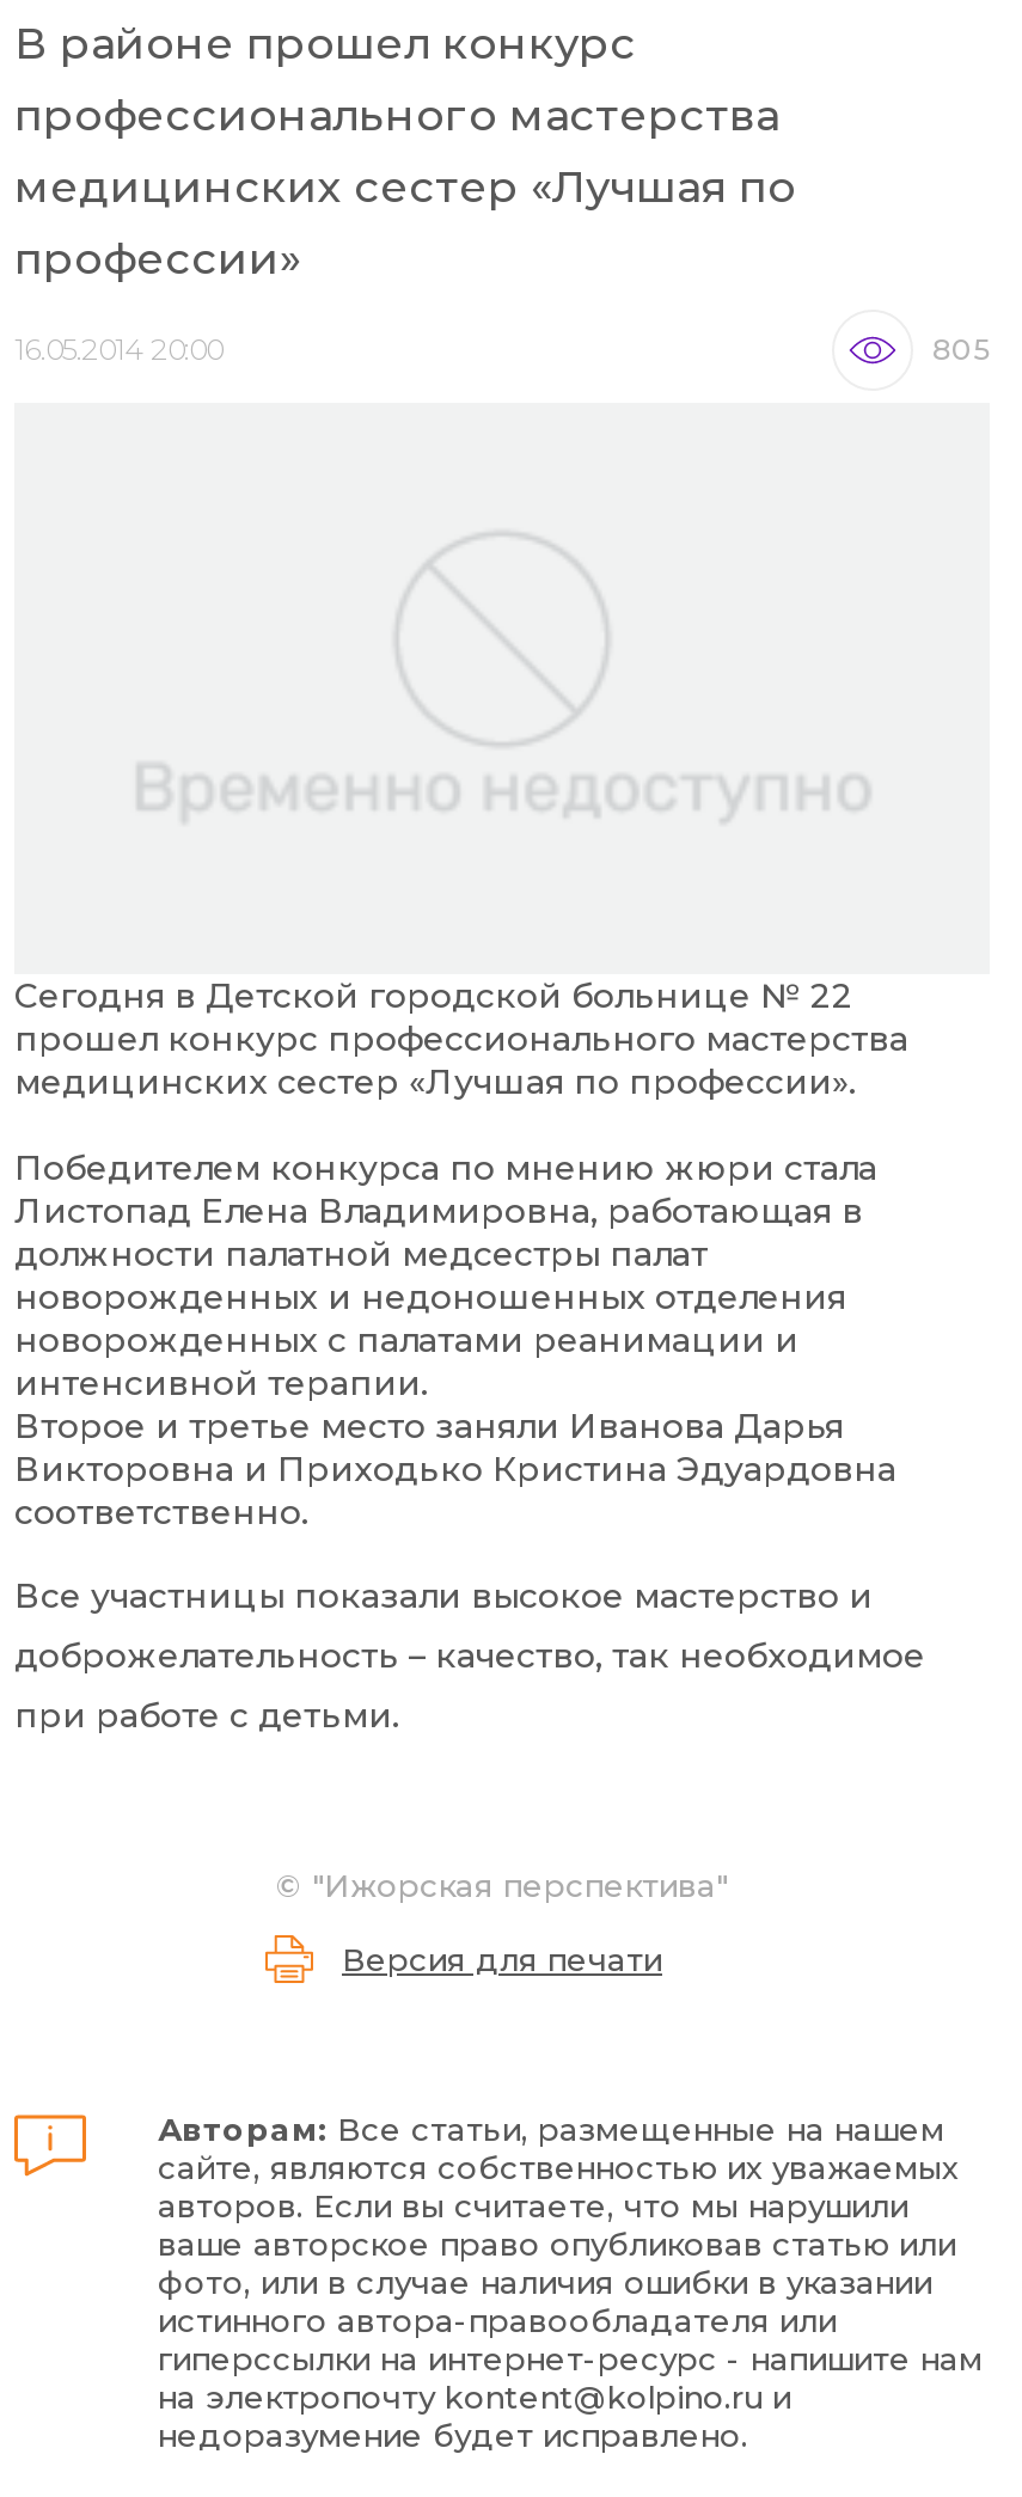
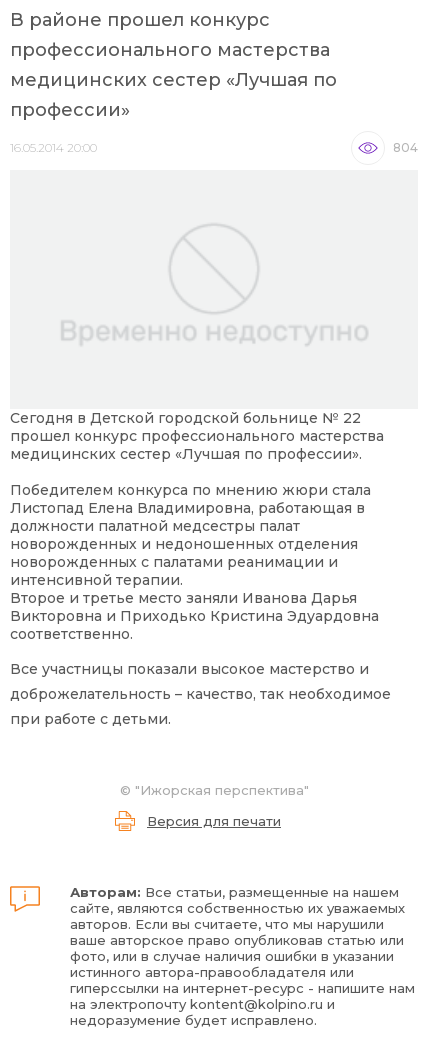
[932,331,990,367] 805 -> [393,140,418,155] 804

